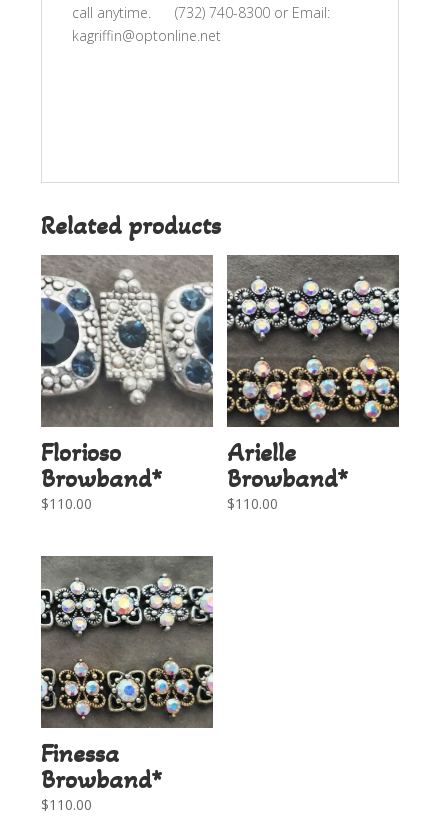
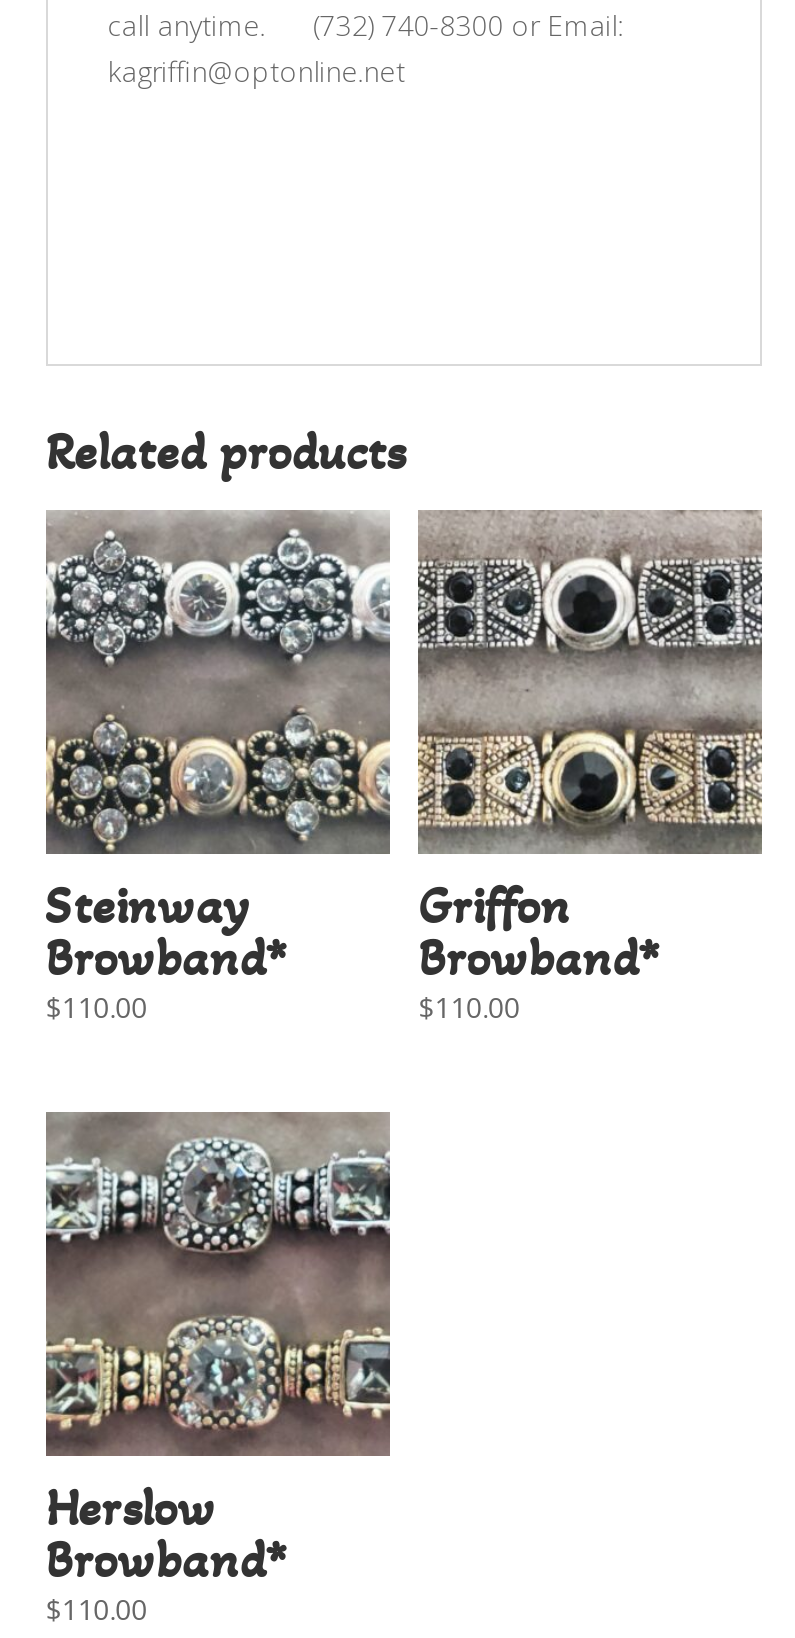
[40,255,214,468] [image] | Florioso -> [44,512,392,936] [image] | Steinway
[226,255,400,468] [image] | Arielle -> [416,510,764,936] [image] | Griffon
[40,556,213,769] [image] | Finessa -> [44,1112,392,1538] [image] | Herslow

